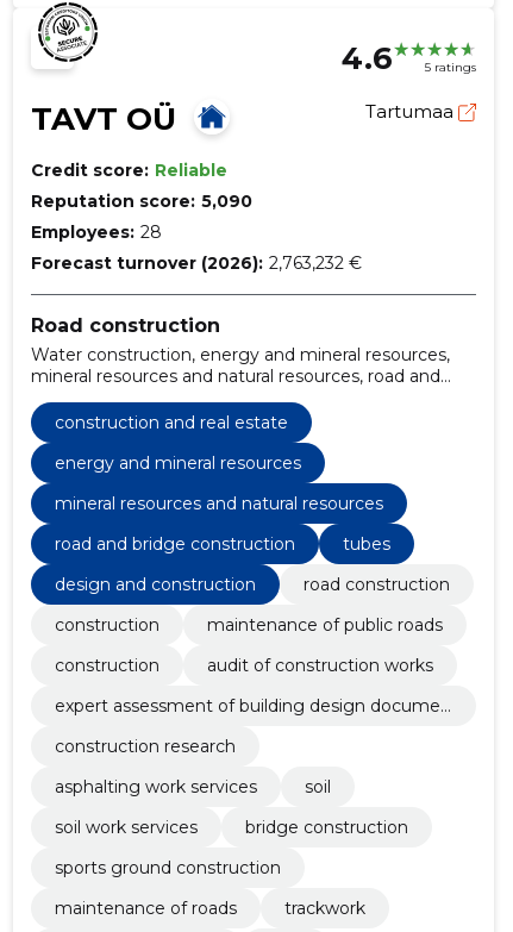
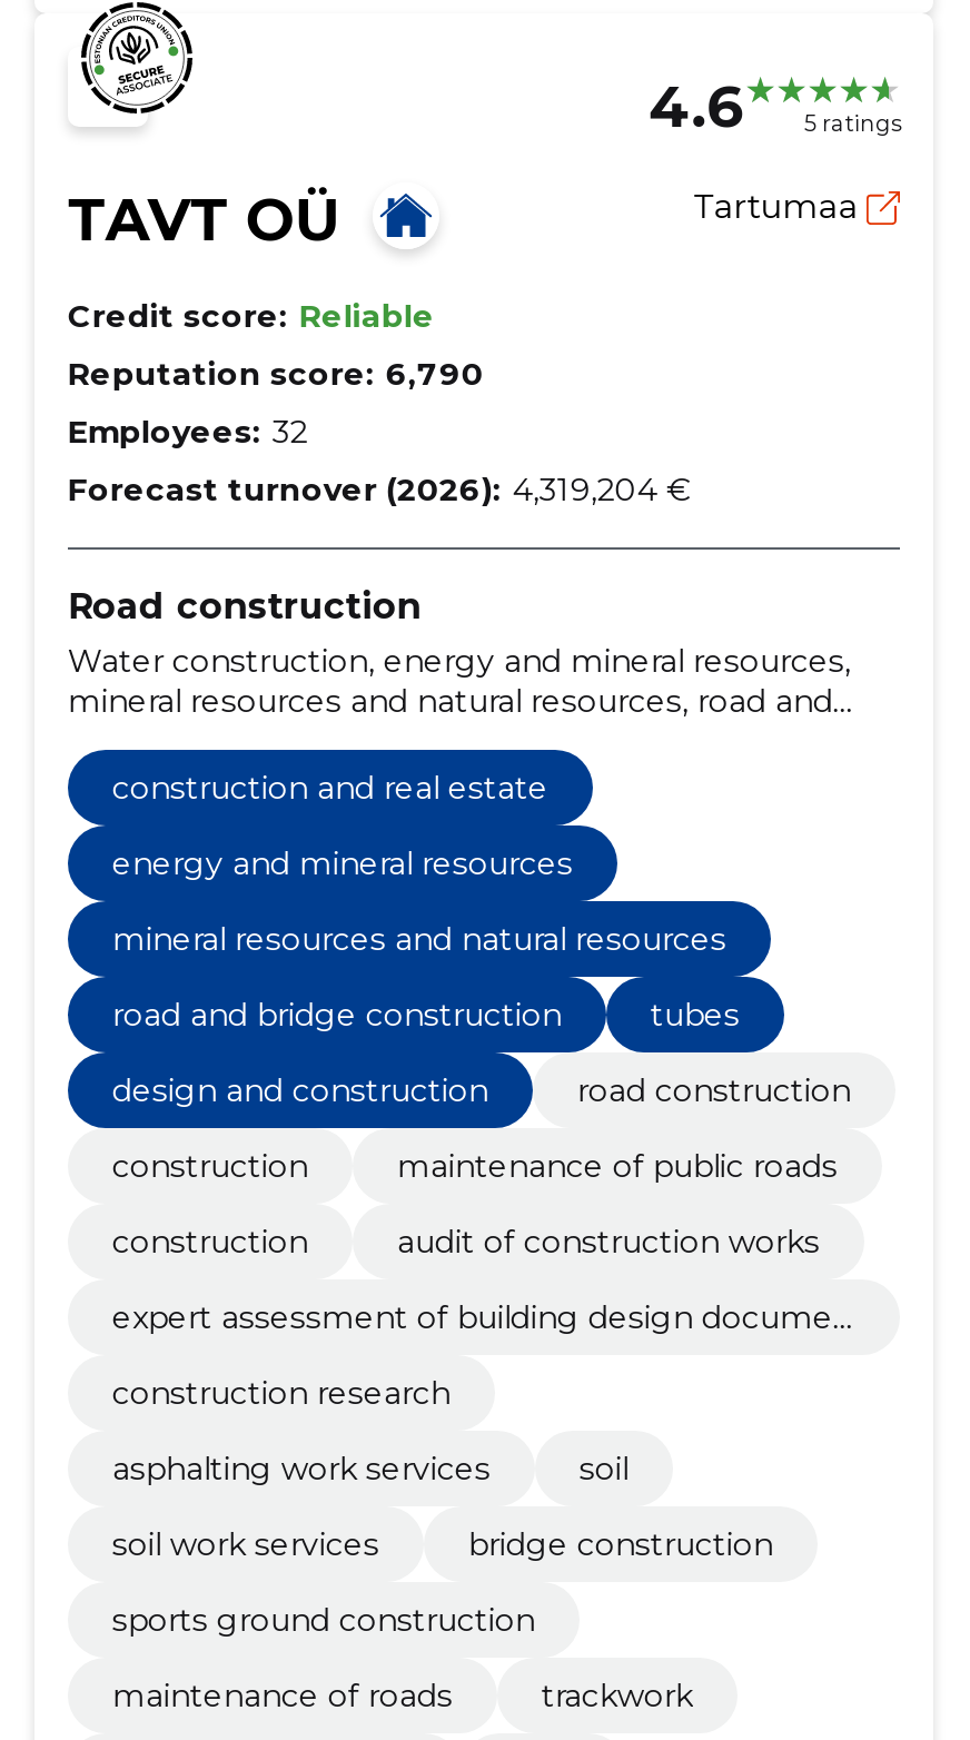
[31,190,252,212] Reputation score: 5,090 -> [67,353,483,393] Reputation score: 6,790
[31,221,162,243] Employees: 28 -> [67,411,308,451] Employees: 32
[31,252,362,274] Forecast turnover (2026): 2,763,232 € -> [67,469,690,509] Forecast turnover (2026): 4,319,204 €

